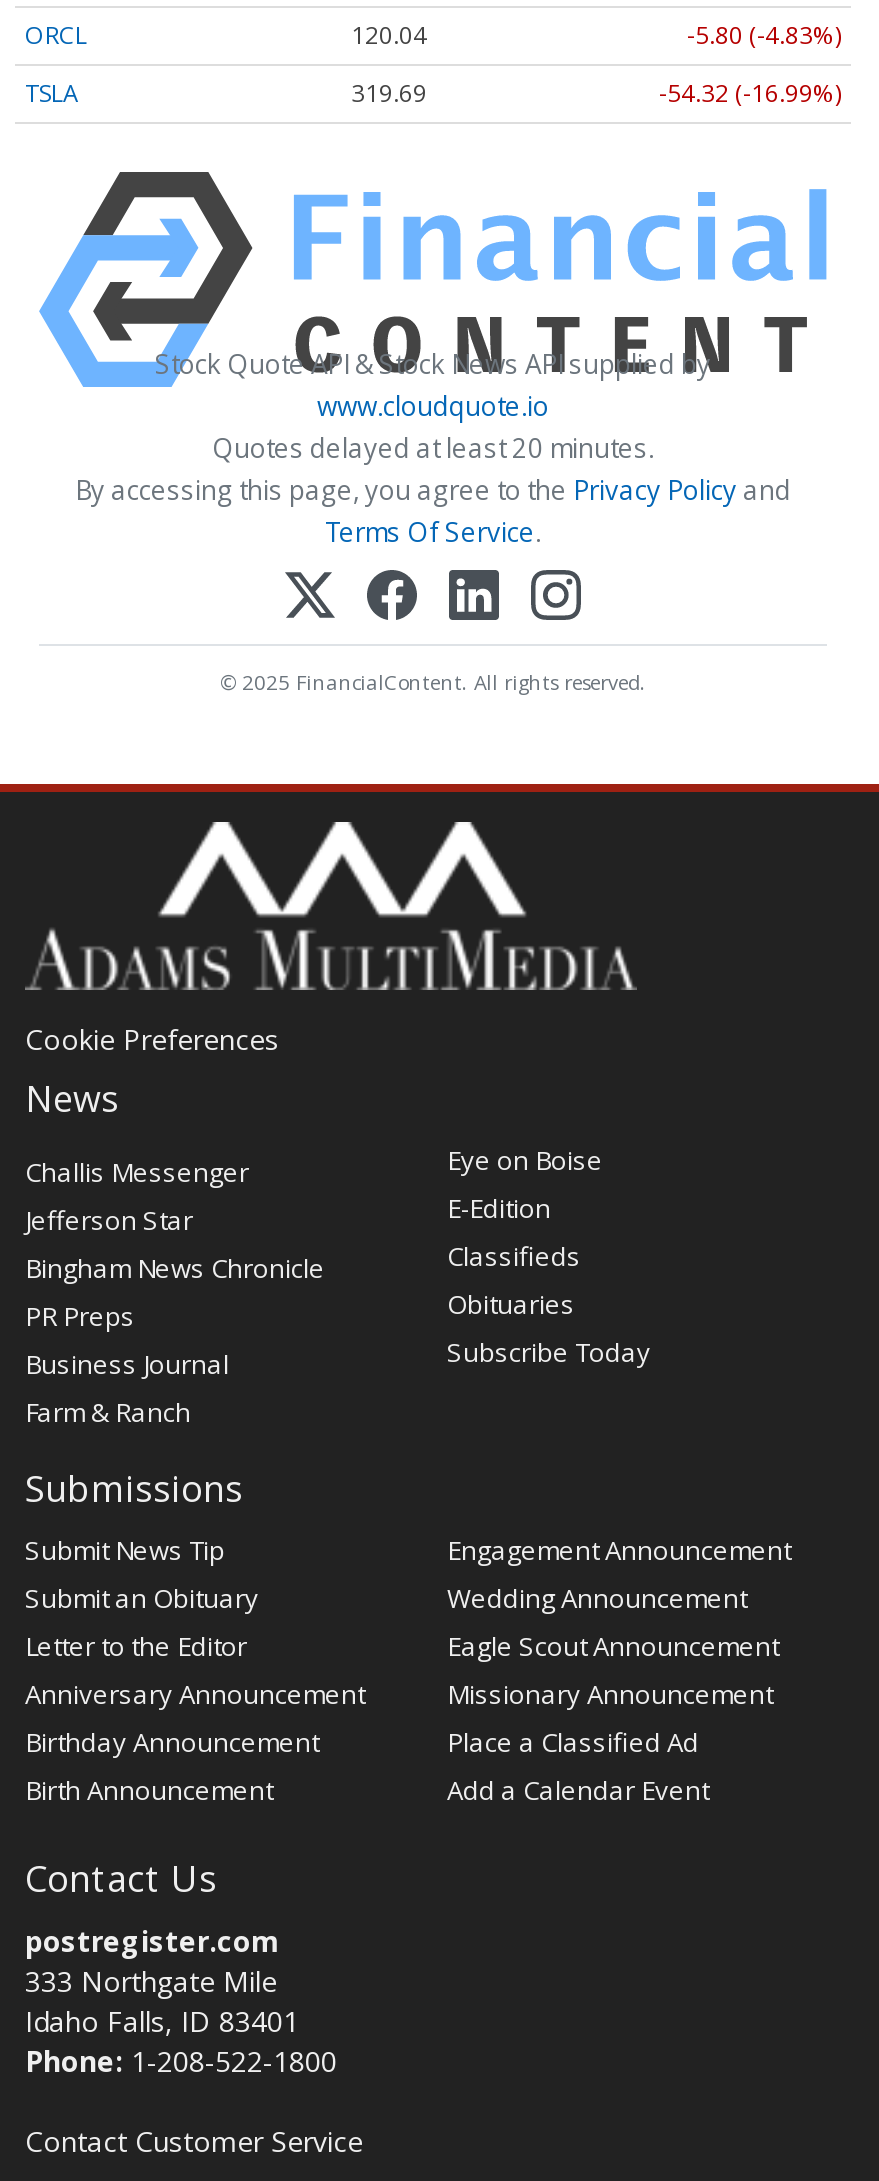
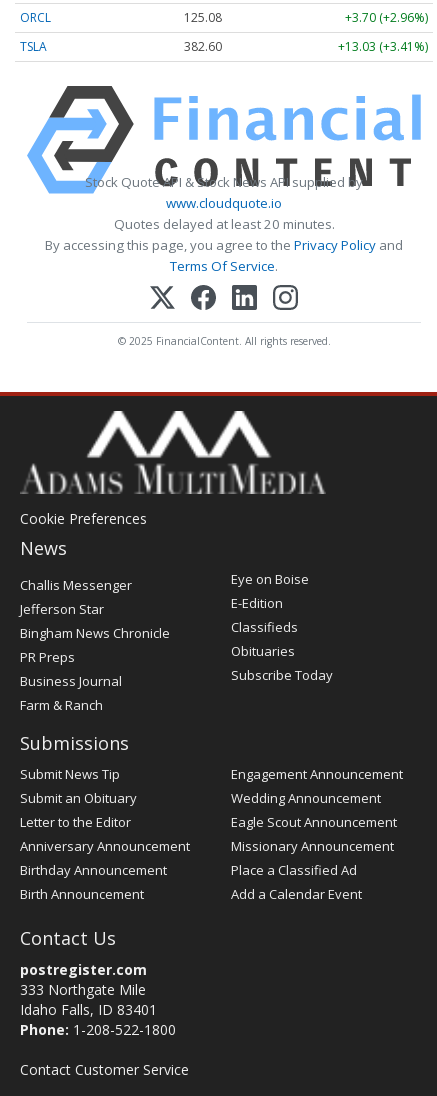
[351,17,427,51] 120.04 -> [184,8,222,25] 125.08
[687,17,841,51] -5.80 (-4.83%) -> [345,8,428,25] +3.70 (+2.96%)
[351,75,427,109] 319.69 -> [184,37,222,54] 382.60
[659,75,841,109] -54.32 (-16.99%) -> [338,37,428,54] +13.03 (+3.41%)

